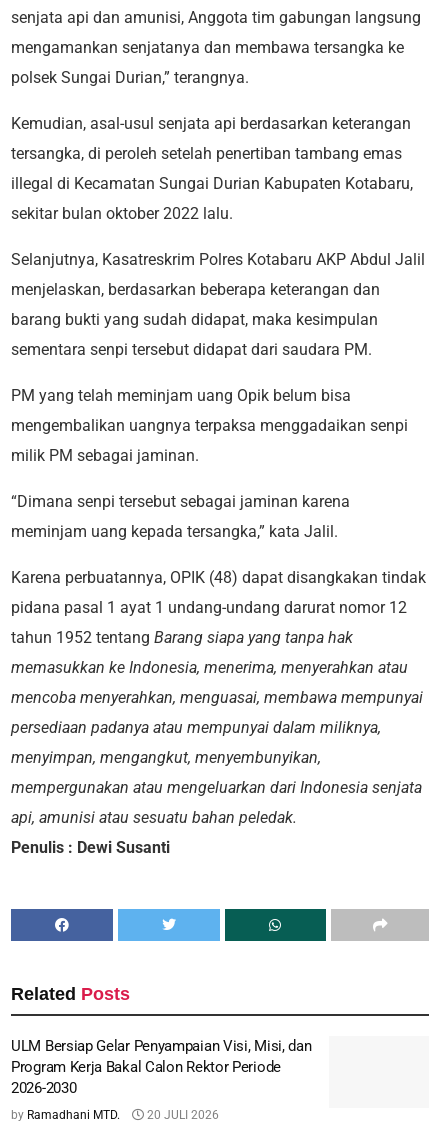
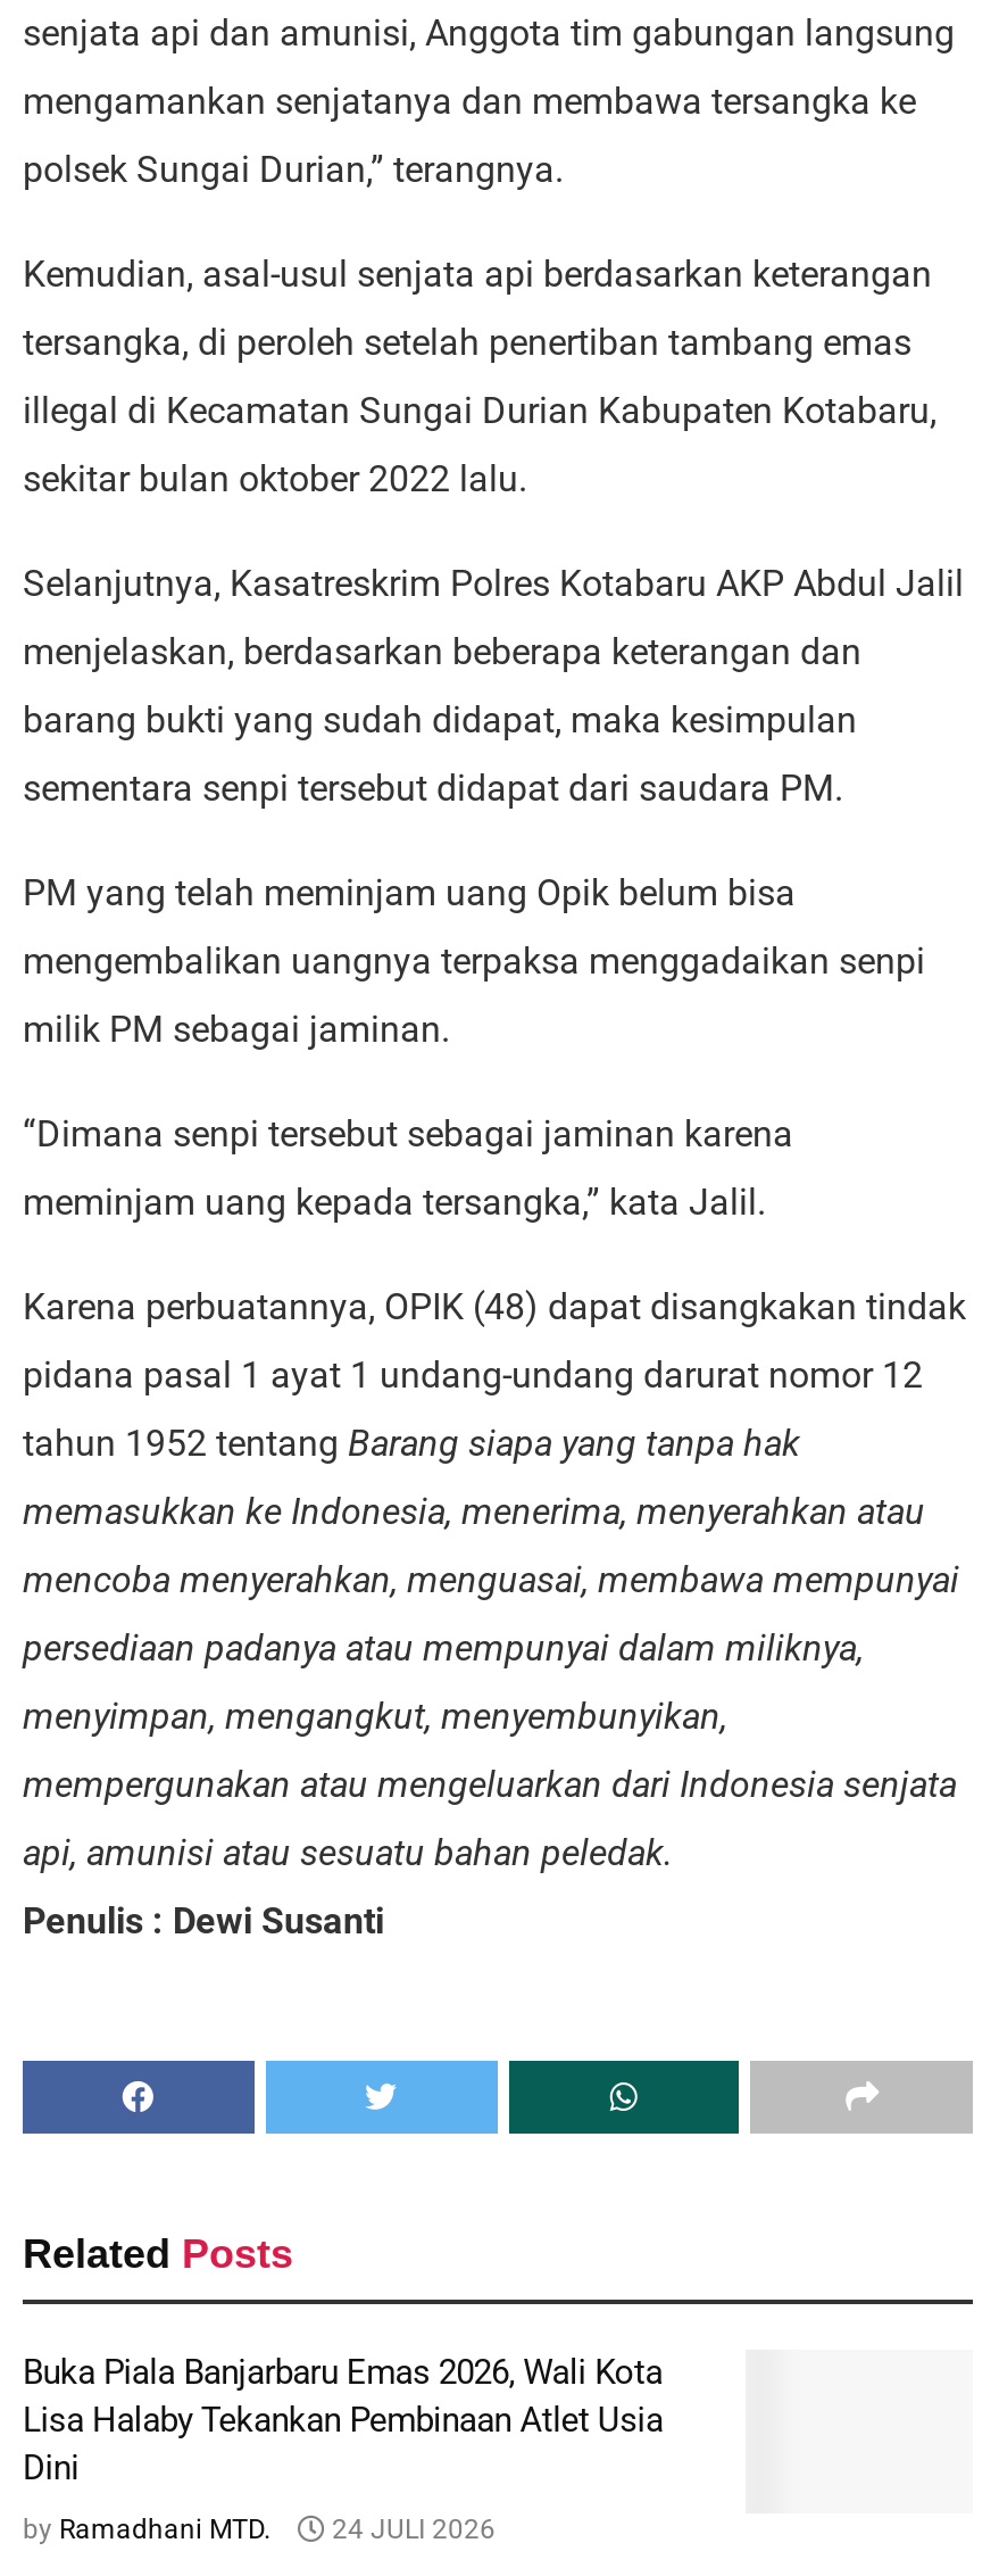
[11,1037,311,1097] ULM Bersiap Gelar Penyampaian Visi, Misi, dan | Program Kerja Bakal Calon Rektor Periode | 2026-2030 -> [23,2353,663,2490] Buka Piala Banjarbaru Emas 2026, Wali Kota | Lisa Halaby Tekankan Pembinaan Atlet Usia | Dini
[11,1108,219,1122] by Ramadhani MTD. 20 JULI 2026 -> [23,2515,496,2546] by Ramadhani MTD. 24 JULI 2026

